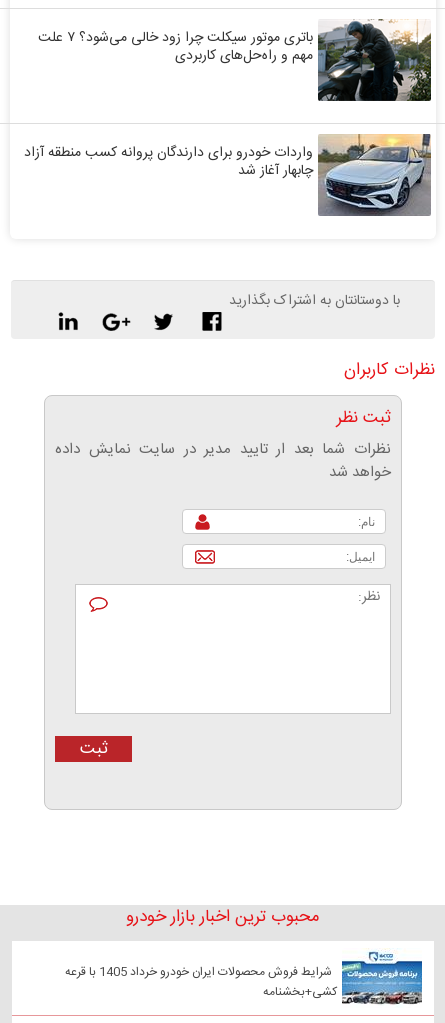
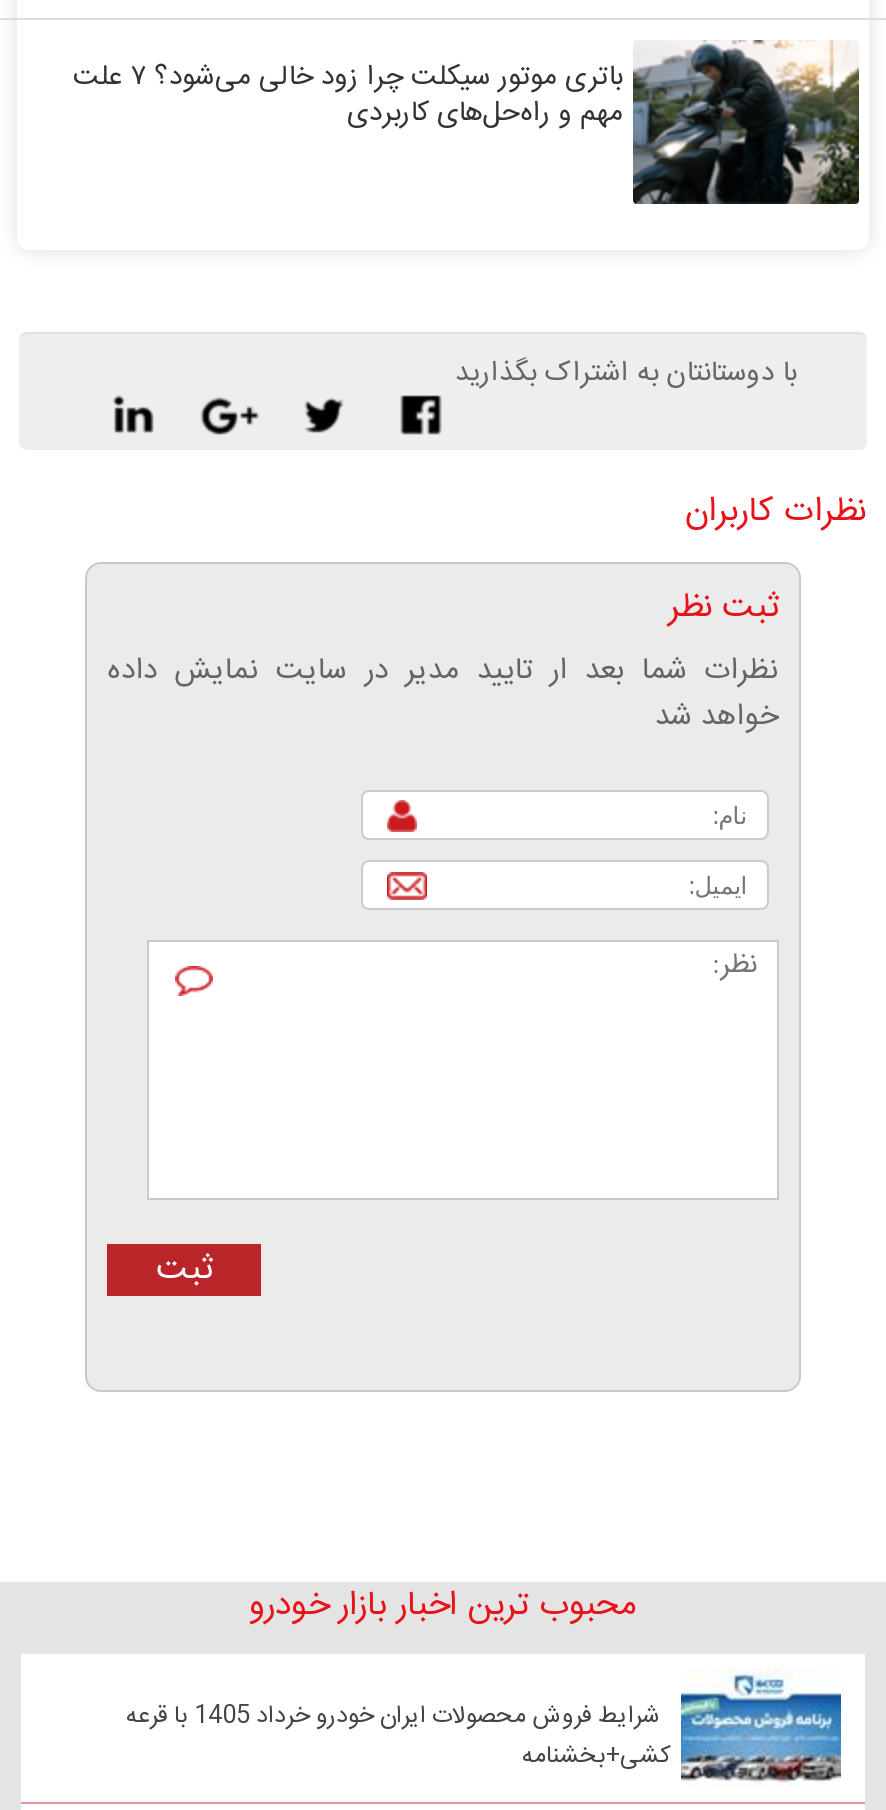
[24,133,431,217] [image] | واردات خودرو برای دارندگان پروانه کسب منطقه آزاد | چابهار آغاز شد -> none

